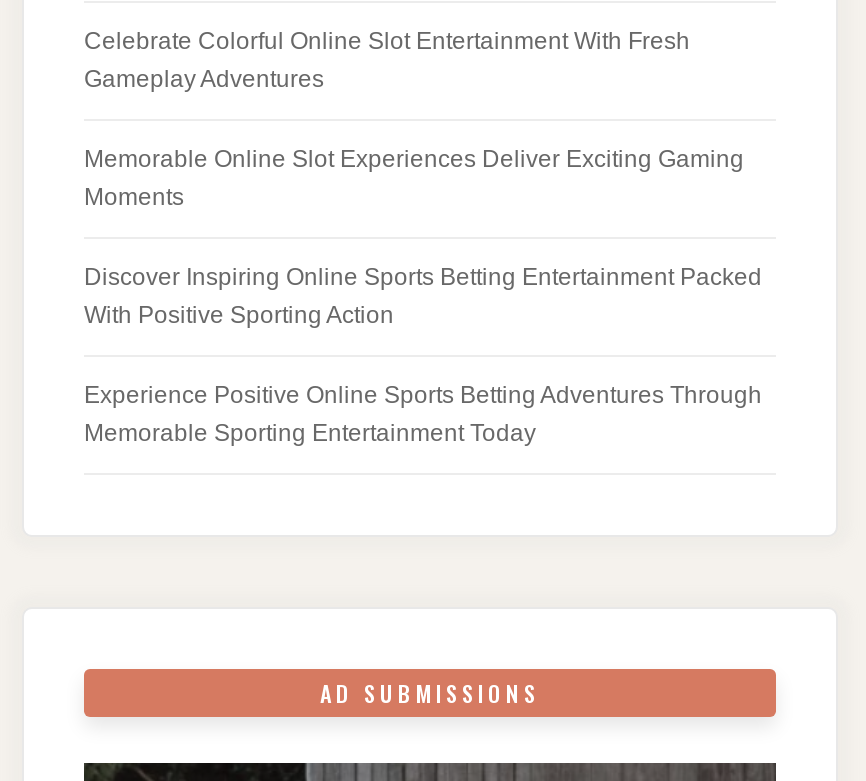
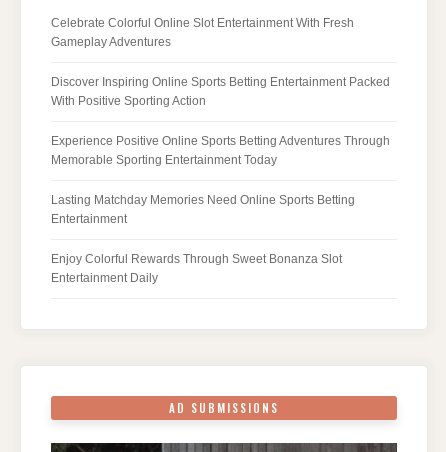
[84,144,744,210] Memorable Online Slot Experiences Deliver Exciting Gaming | Moments -> none
moved [84,262,762,446] -> [51,75,390,167]: Discover Inspiring Online Sports Betting Entertainment Packed | With Positive Sporting Action | Experience Positive Online Sports Betting Adventures Through | Memorable Sporting Entertainment Today
none -> [51,193,355,285] Lasting Matchday Memories Need Online Sports Betting | Entertainment | Enjoy Colorful Rewards Through Sweet Bonanza Slot | Entertainment Daily

